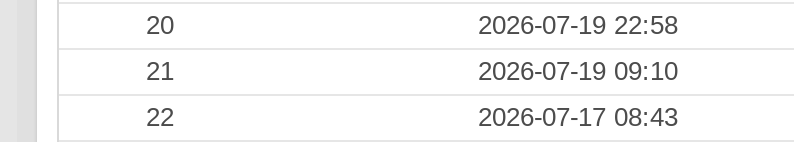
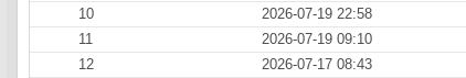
[146,10,174,40] 20 -> [78,5,93,22] 10
[146,56,174,86] 21 -> [78,31,93,47] 11
[146,102,174,132] 22 -> [78,56,93,73] 12

